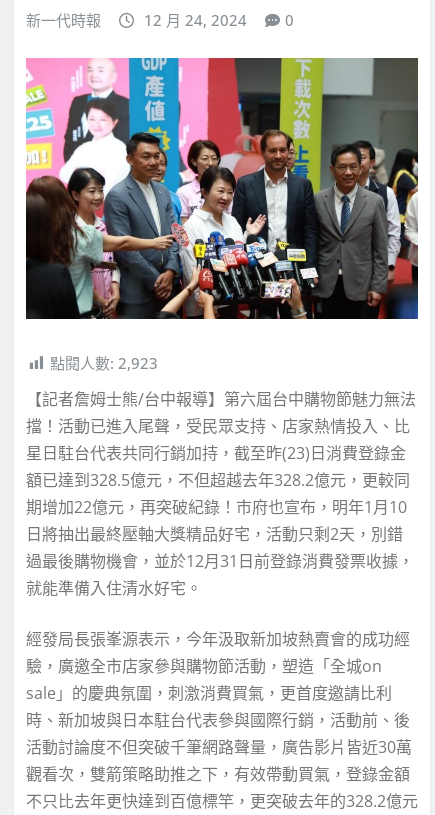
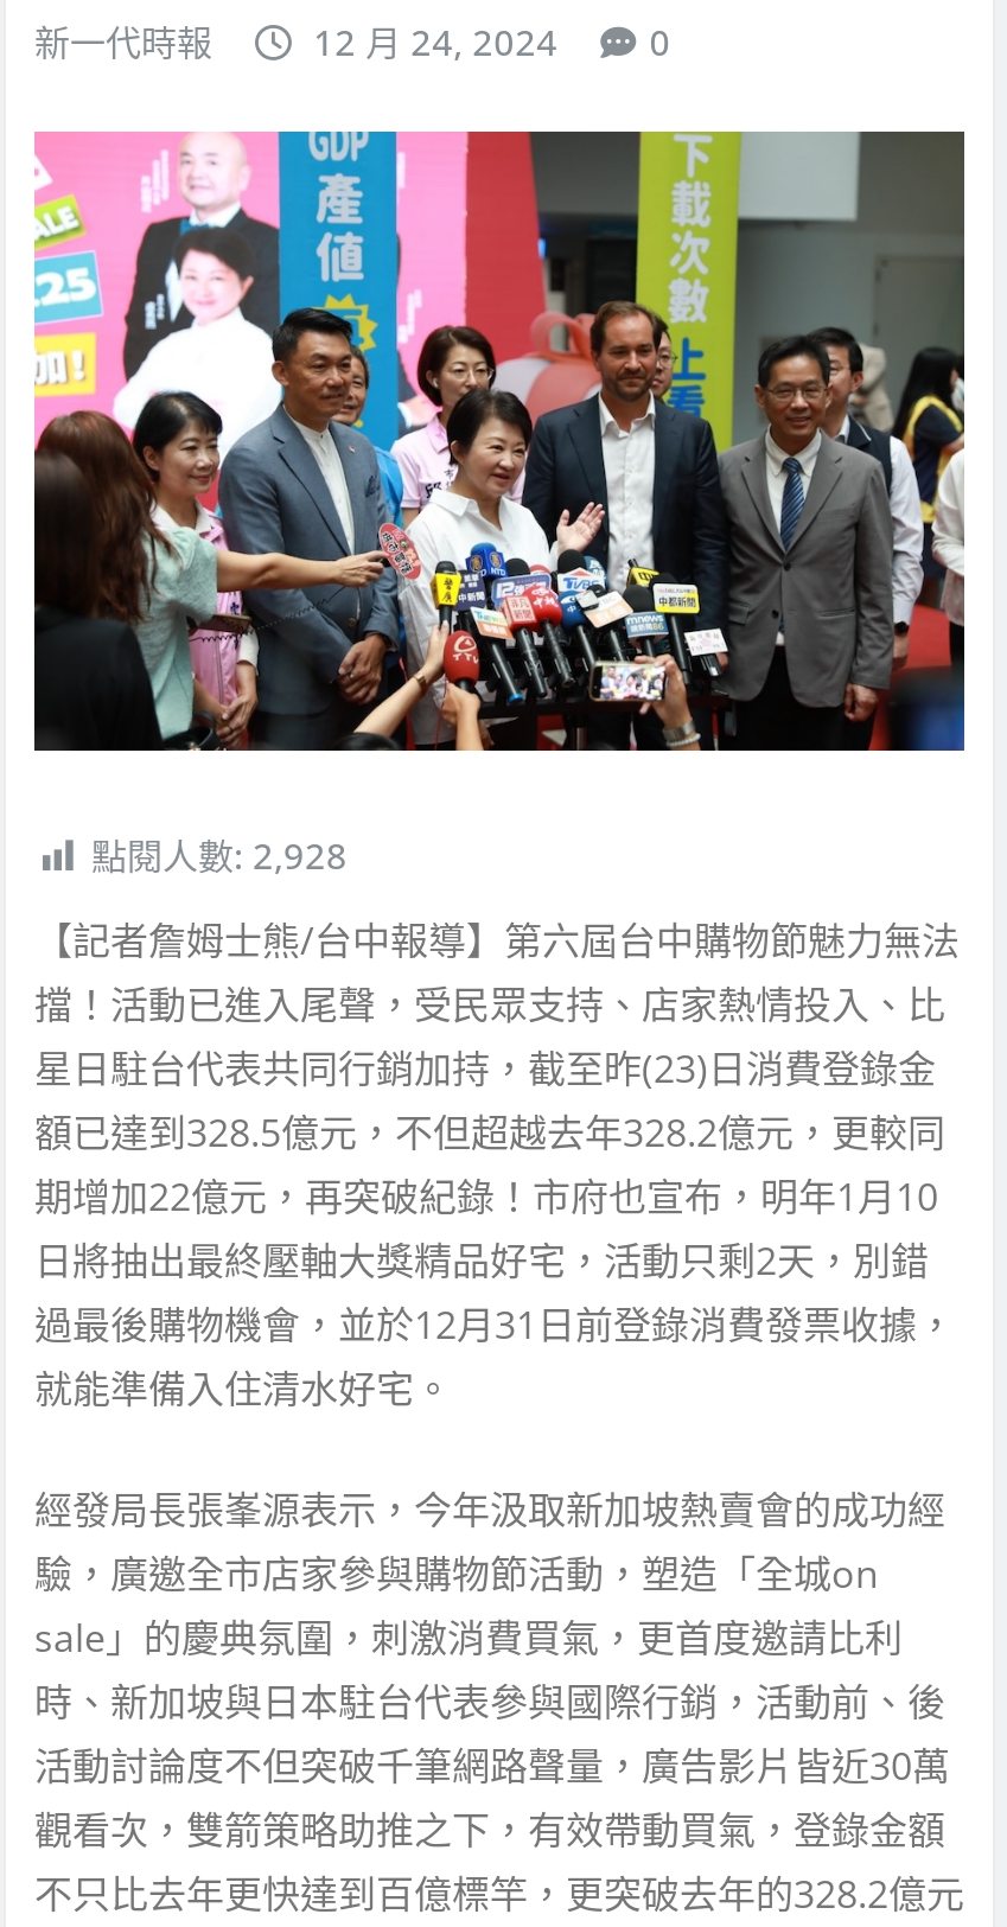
[50,353,158,373] 點閱人數: 2,923 -> [91,831,348,878] 點閱人數: 2,928

